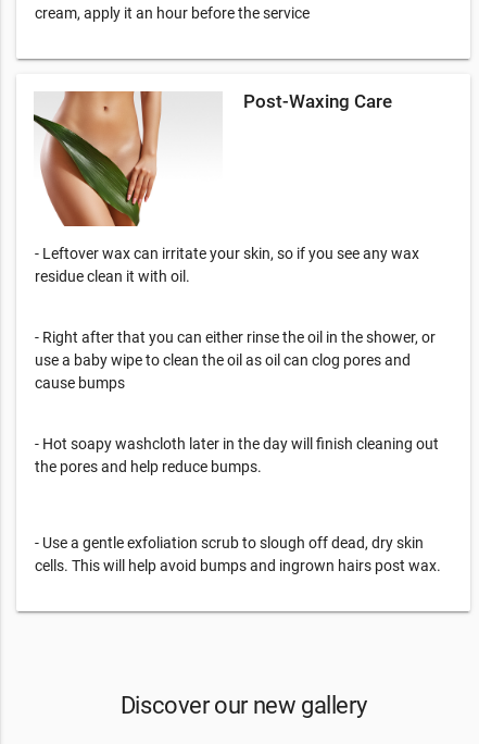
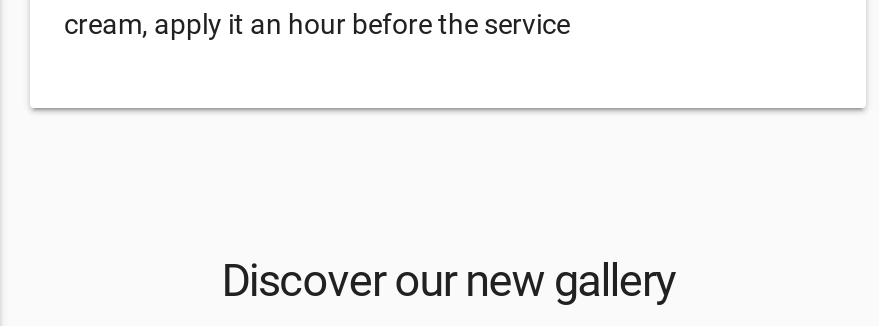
[33,90,439,475] [image] | - Leftover wax can irritate your skin, so if you see any wax | residue clean it with oil. | - Right after that you can either rinse the oil in the shower, or | use a baby wipe to clean the oil as oil can clog pores and | cause bumps | - Hot soapy washcloth later in the day will finish cleaning out | the pores and help reduce bumps. -> none
[243,90,392,112] Post-Waxing Care -> none
[35,534,441,574] - Use a gentle exfoliation scrub to slough off dead, dry skin | cells. This will help avoid bumps and ingrown hairs post wax. -> none

